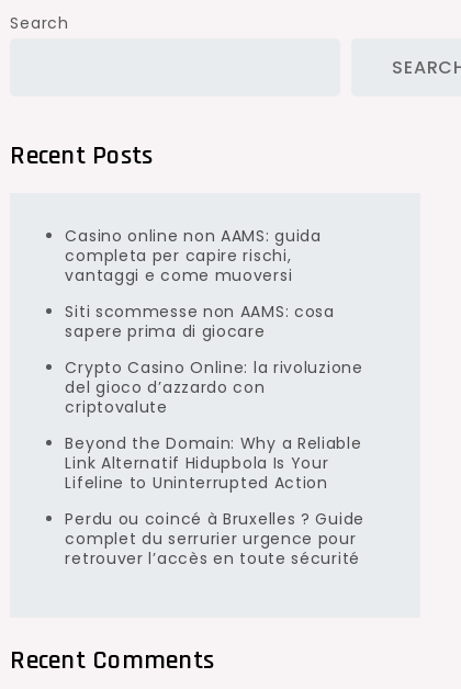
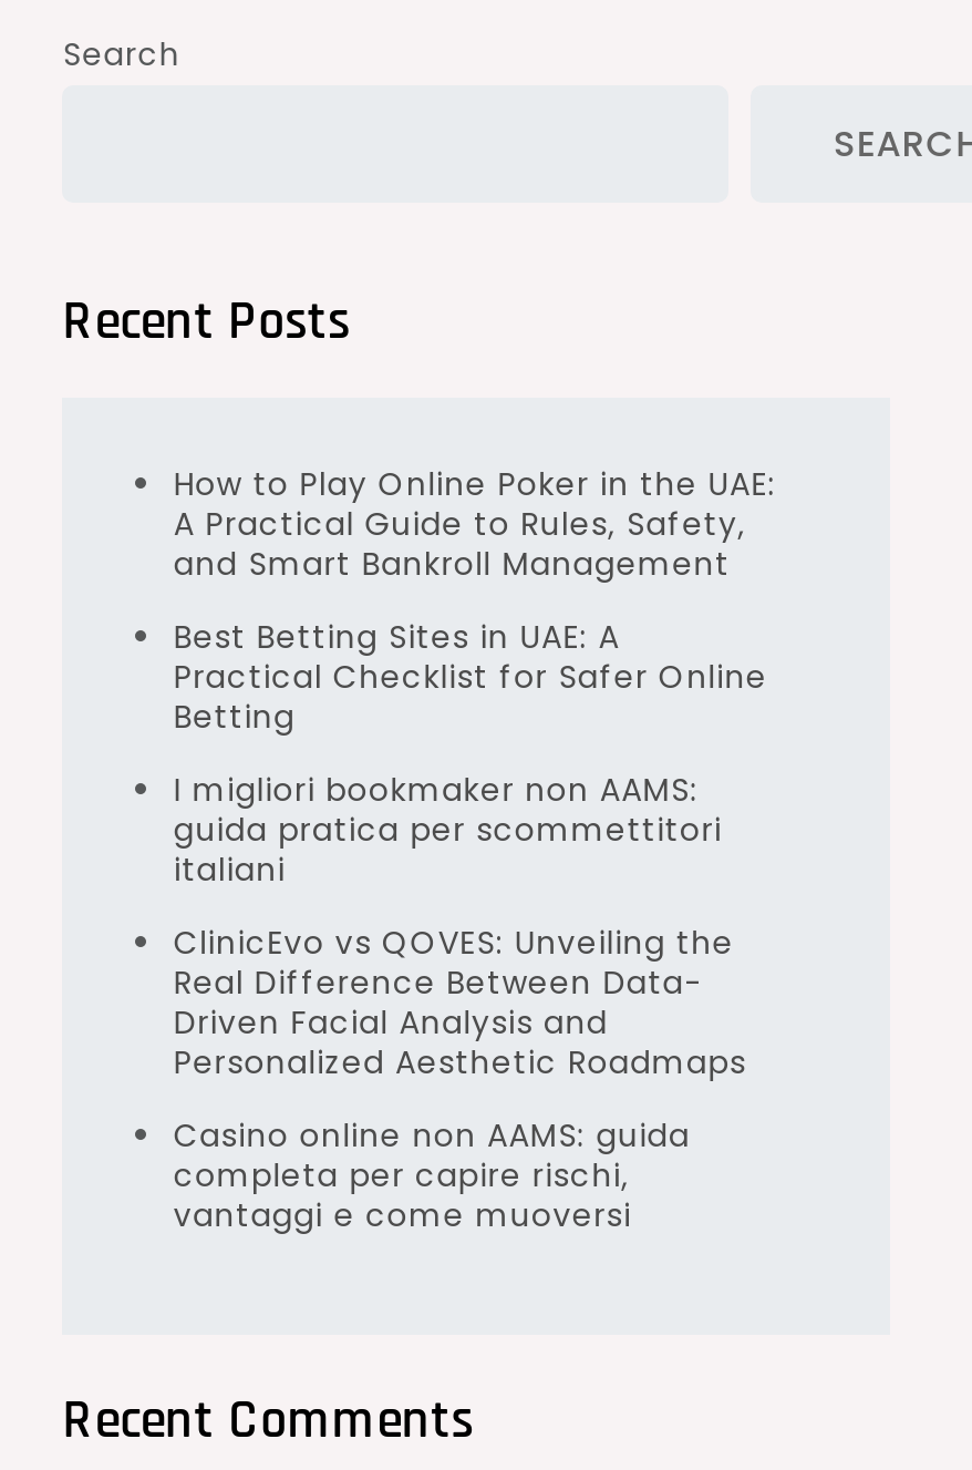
none -> [174,462,776,1084] How to Play Online Poker in the UAE: | A Practical Guide to Rules, Safety, | and Smart Bankroll Management | Best Betting Sites in UAE: A | Practical Checklist for Safer Online | Betting | I migliori bookmaker non AAMS: | guida pratica per scommettitori | italiani | ClinicEvo vs QOVES: Unveiling the | Real Difference Between Data- | Driven Facial Analysis and | Personalized Aesthetic Roadmaps
moved [65,225,321,286] -> [174,1113,690,1237]: Casino online non AAMS: guida | completa per capire rischi, | vantaggi e come muoversi
[65,301,364,569] Siti scommesse non AAMS: cosa | sapere prima di giocare | Crypto Casino Online: la rivoluzione | del gioco d’azzardo con | criptovalute | Beyond the Domain: Why a Reliable | Link Alternatif Hidupbola Is Your | Lifeline to Uninterrupted Action | Perdu ou coincé à Bruxelles ? Guide | complet du serrurier urgence pour | retrouver l’accès en toute sécurité -> none

